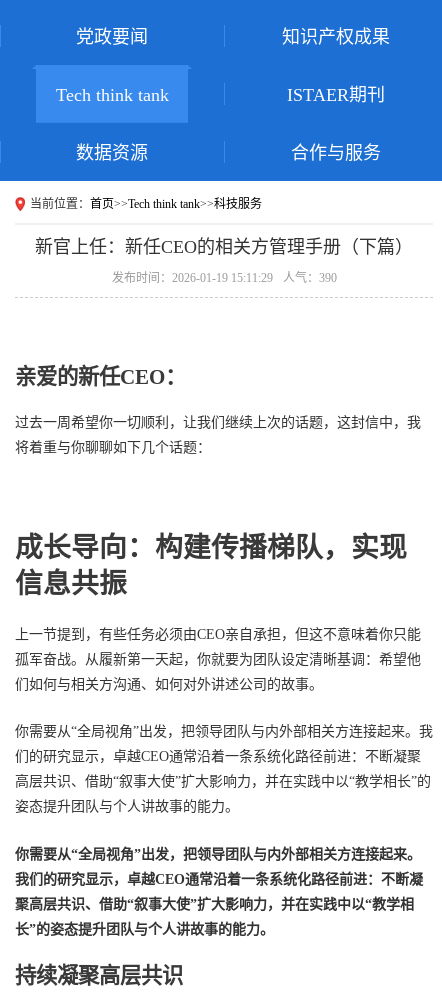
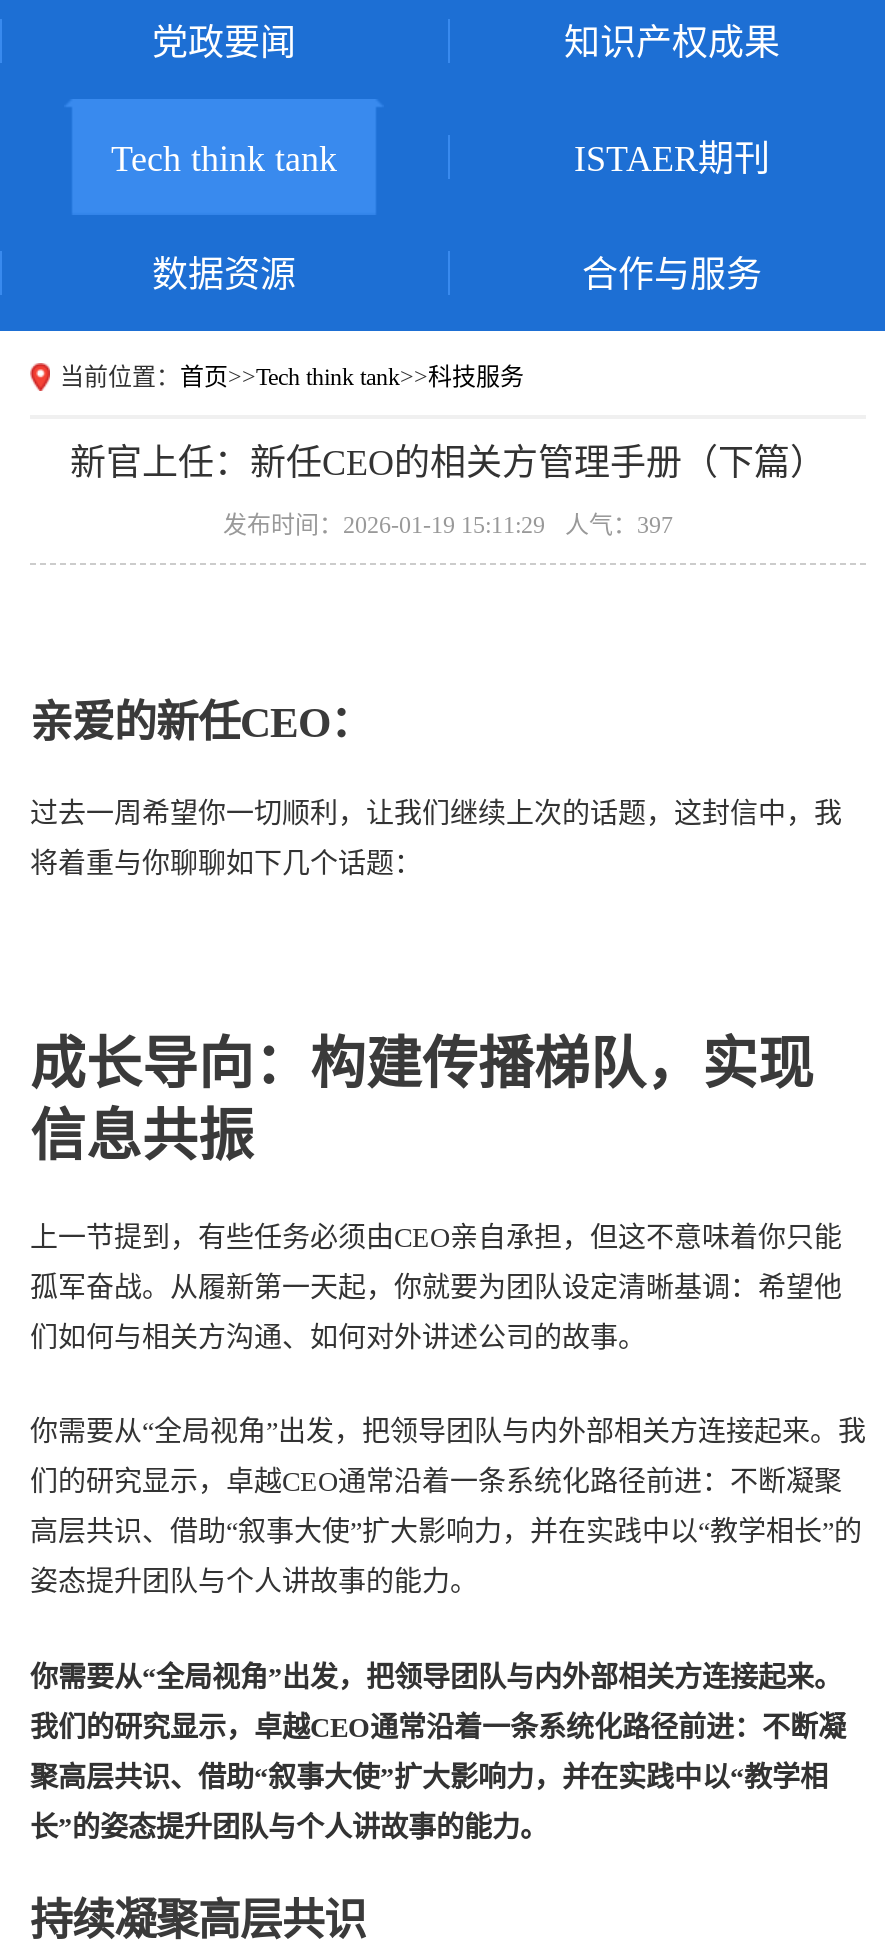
[111,271,336,285] 发布时间：2026-01-19 15:11:29 人气：390 -> [223,511,673,539] 发布时间：2026-01-19 15:11:29 人气：397

